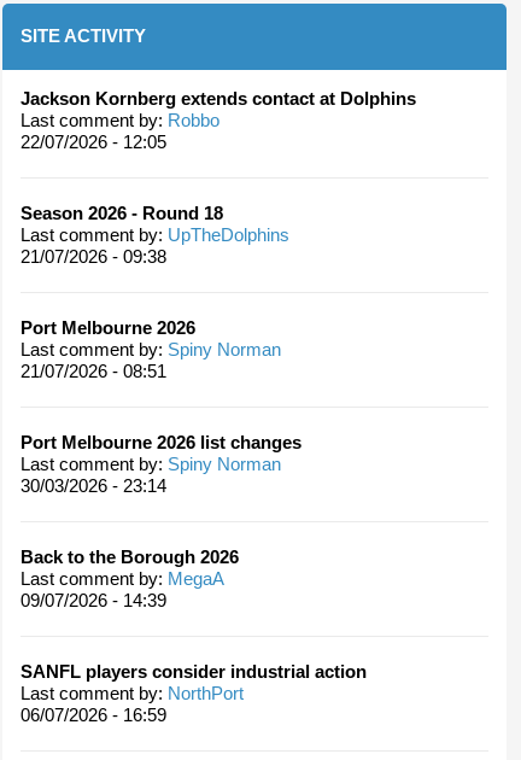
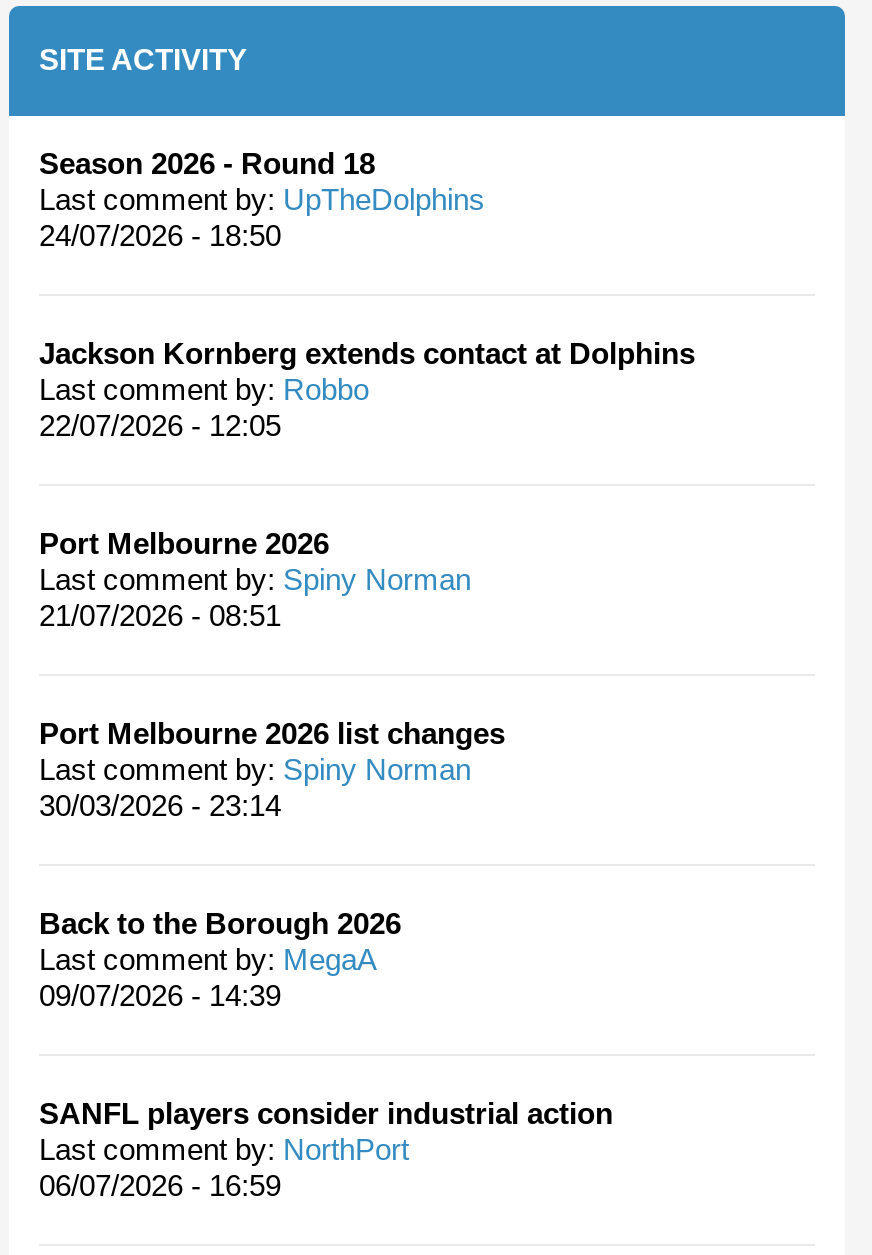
none -> [39,218,281,252] 24/07/2026 - 18:50
moved [21,87,416,151] -> [39,336,695,442]: Jackson Kornberg extends contact at Dolphins | Last comment by: Robbo | 22/07/2026 - 12:05
moved [21,202,289,244] -> [39,146,485,216]: Season 2026 - Round 18 | Last comment by: UpTheDolphins
[21,245,166,266] 21/07/2026 - 09:38 -> none

